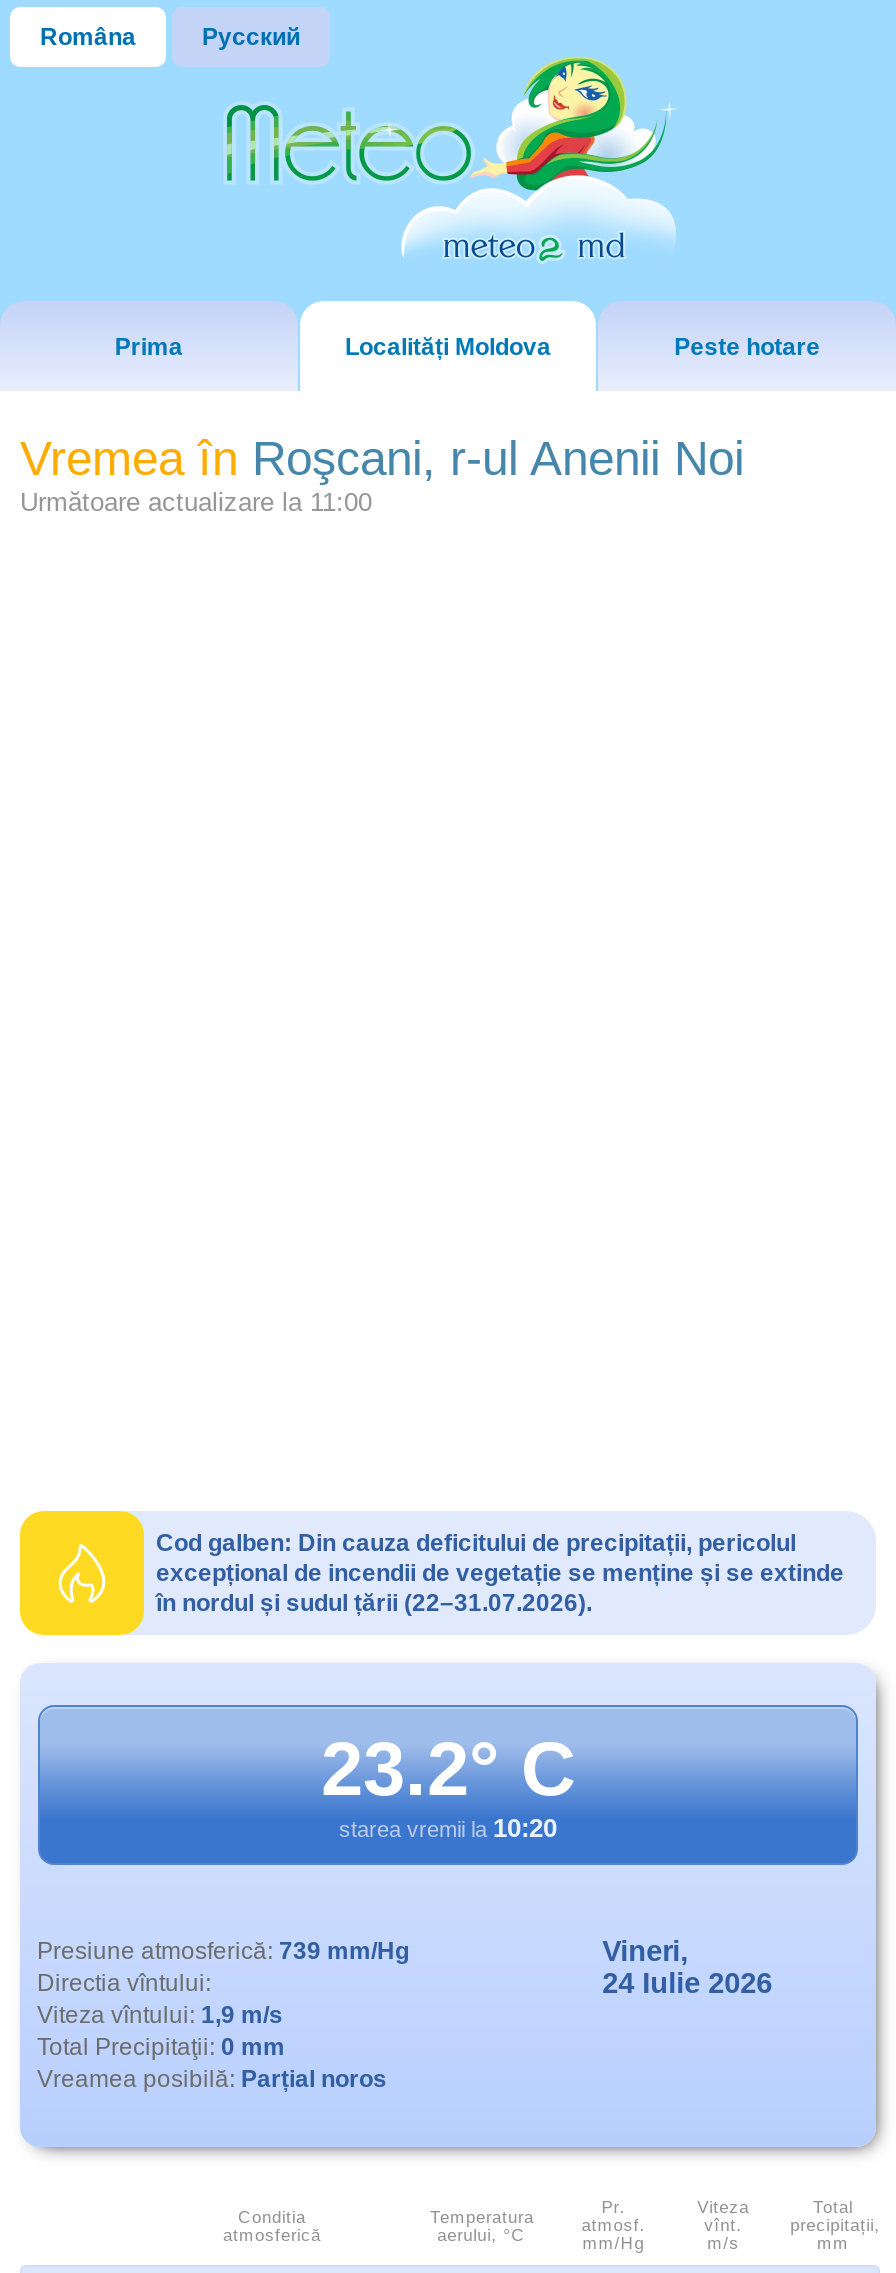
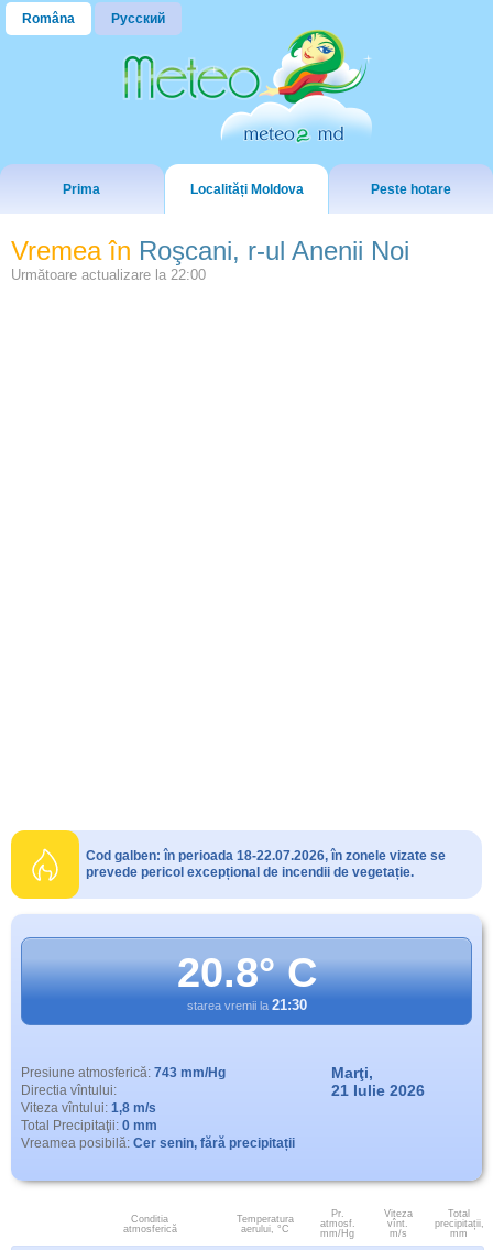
[20,487,372,517] Următoare actualizare la 11:00 -> [11,267,206,283] Următoare actualizare la 22:00
[156,1528,844,1616] Cod galben: Din cauza deficitului de precipitații, pericolul | excepțional de incendii de vegetație se menține și se extinde | în nordul și sudul țării (22–31.07.2026). -> [86,848,446,880] Cod galben: în perioada 18-22.07.2026, în zonele vizate se | prevede pericol excepțional de incendii de vegetație.
[321,1728,575,1844] 23.2° C | starea vremii la 10:20 -> [177,950,316,1014] 20.8° C | starea vremii la 21:30
[37,1936,409,1964] Presiune atmosferică: 739 mm/Hg -> [20,1065,225,1080] Presiune atmosferică: 743 mm/Hg
[602,1934,772,1998] Vineri, | 24 Iulie 2026 -> [331,1063,425,1099] Marţi, | 21 Iulie 2026
[37,2000,283,2028] Viteza vîntului: 1,9 m/s -> [20,1100,156,1115] Viteza vîntului: 1,8 m/s
[37,2064,387,2092] Vreamea posibilă: Parțial noros -> [20,1135,294,1150] Vreamea posibilă: Cer senin, fără precipitații

